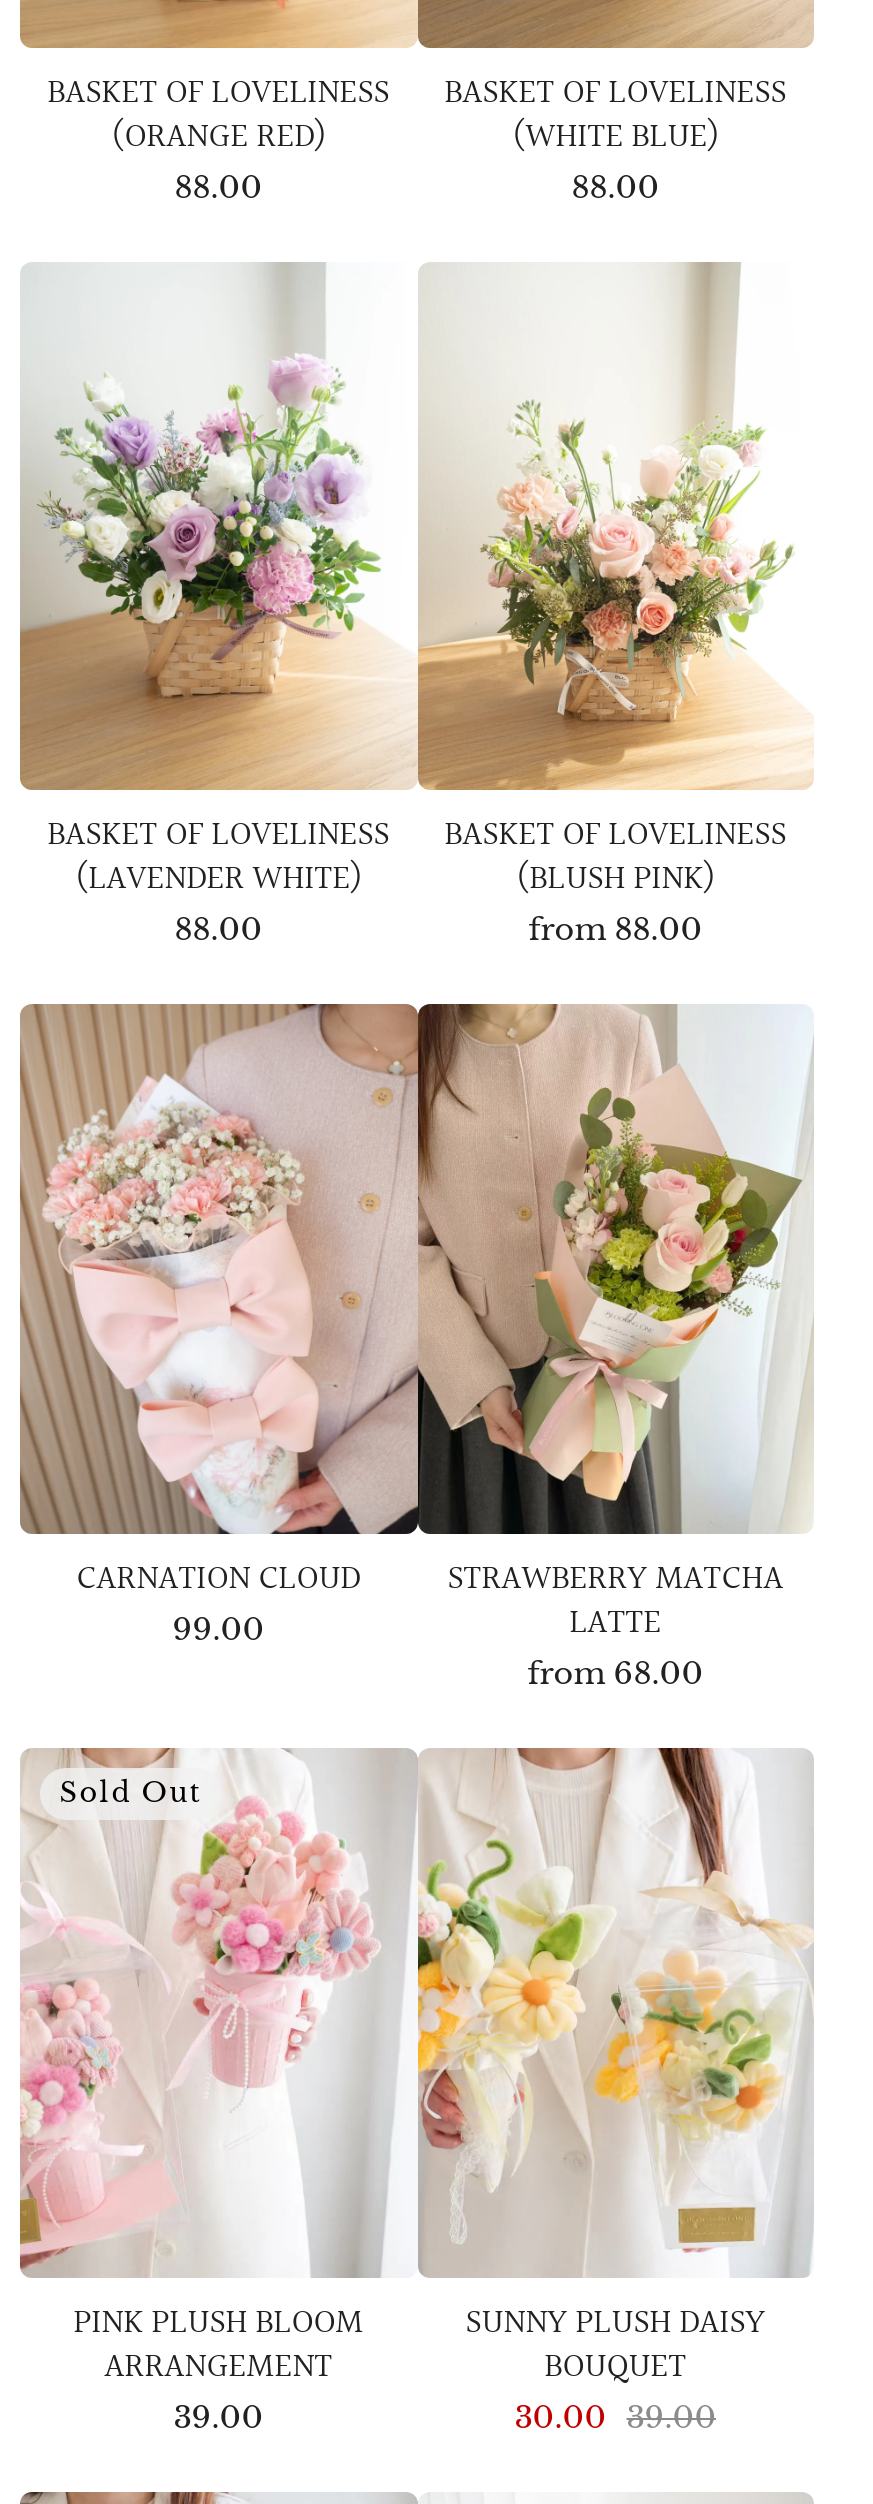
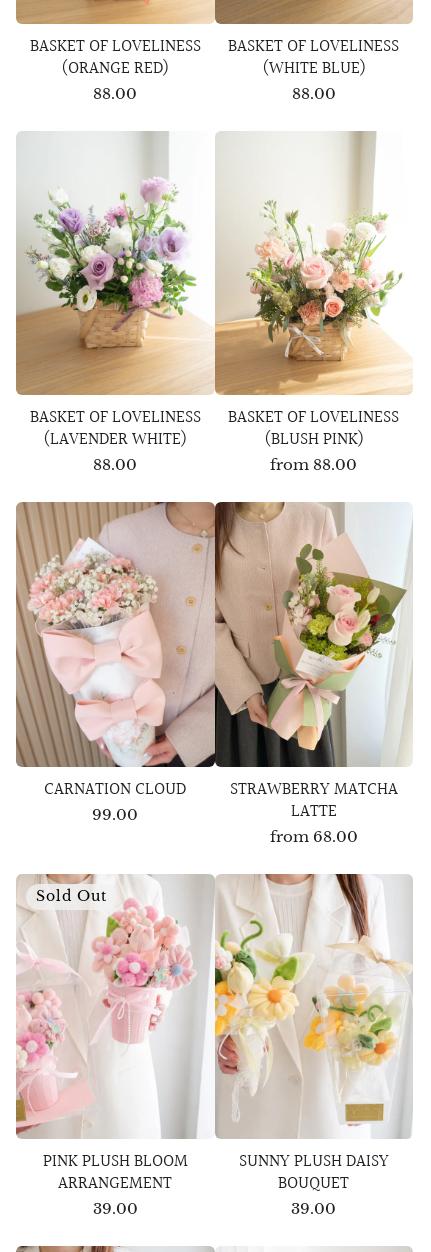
[514,2398,716,2436] 30.00 39.00 -> [291,1199,336,1218] 39.00

